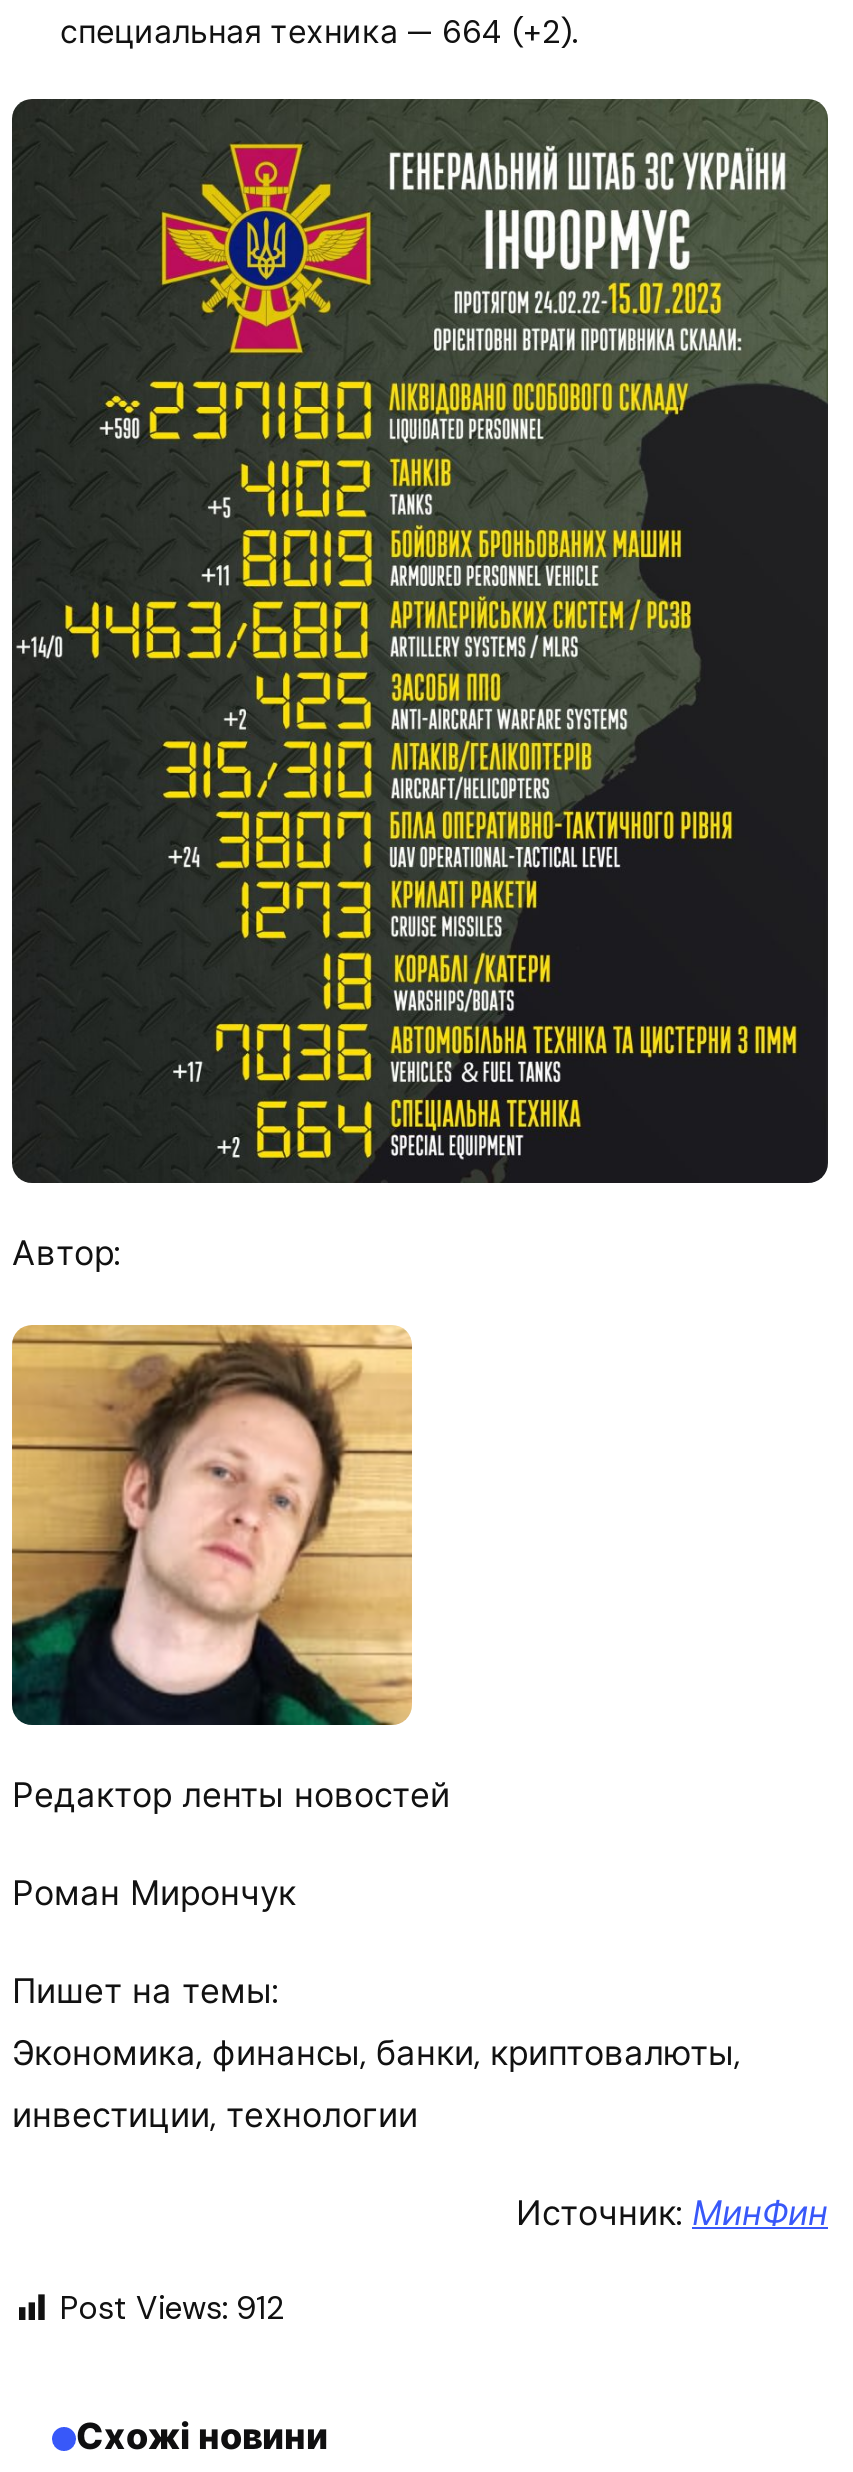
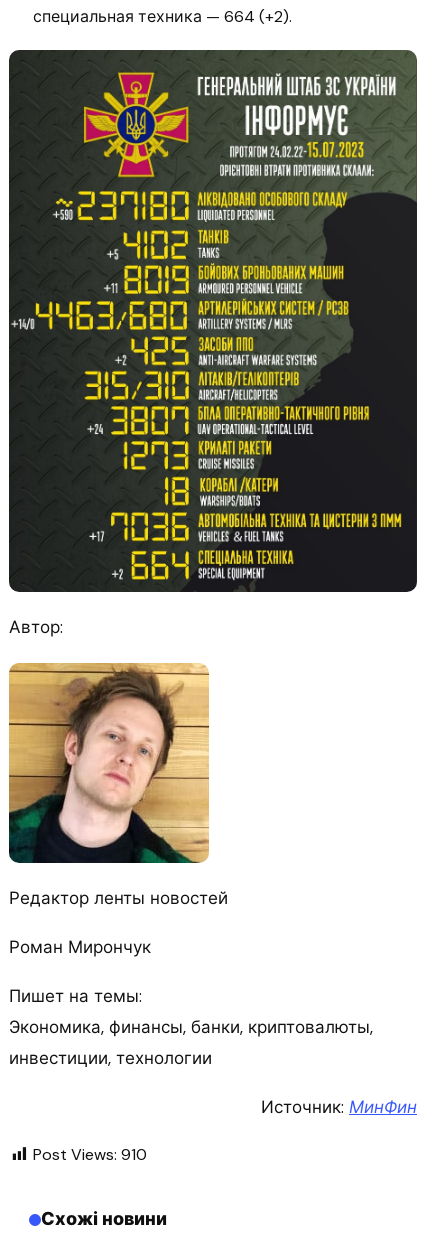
[60,2287,284,2329] Post Views: 912 -> [33,1144,147,1165] Post Views: 910

